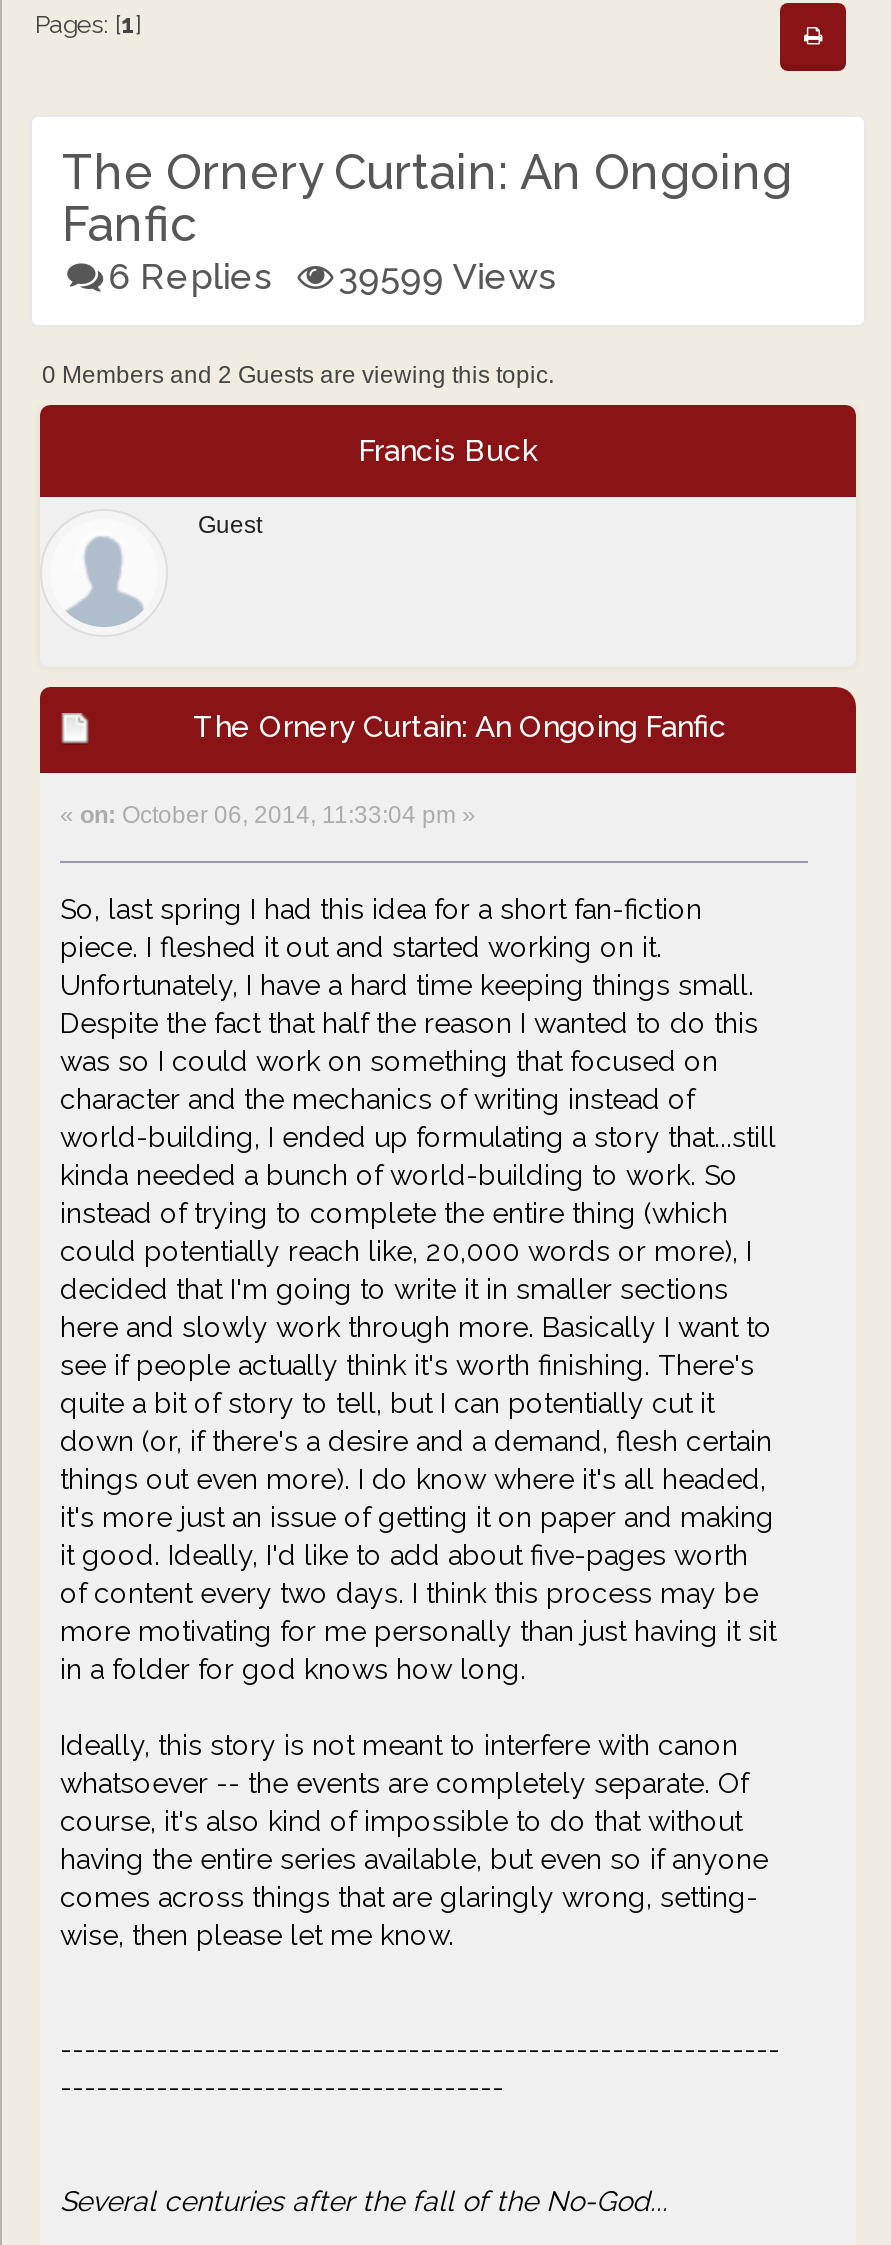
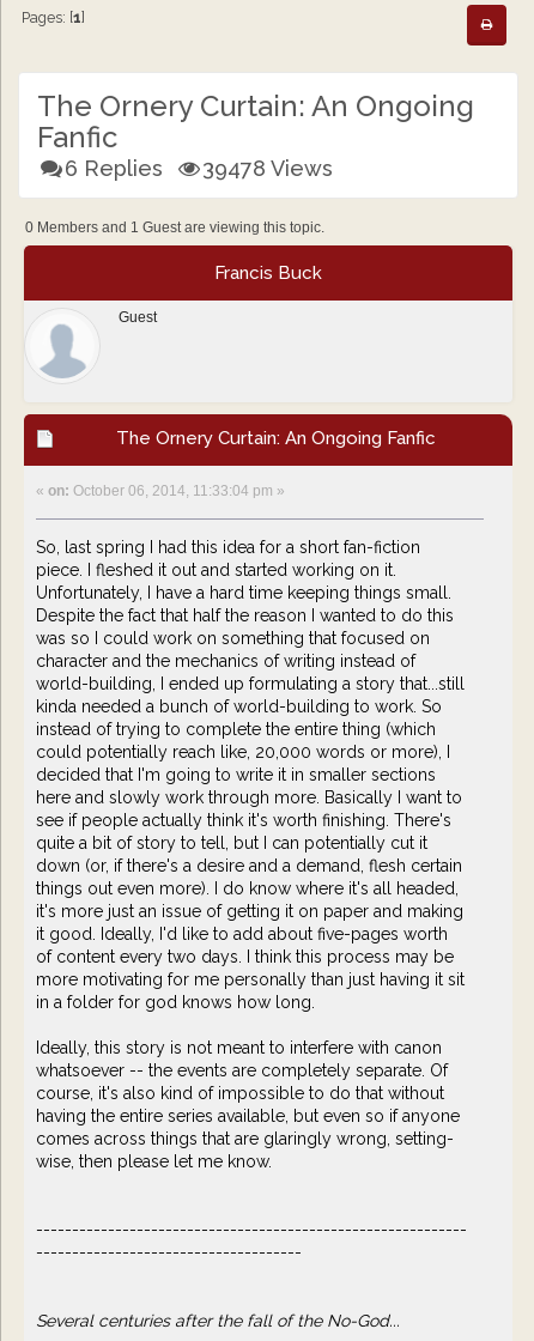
[108,255,557,297] 6 Replies 39599 Views -> [65,156,333,181] 6 Replies 39478 Views
[42,361,554,389] 0 Members and 2 Guests are viewing this topic. -> [25,219,324,236] 0 Members and 1 Guest are viewing this topic.

